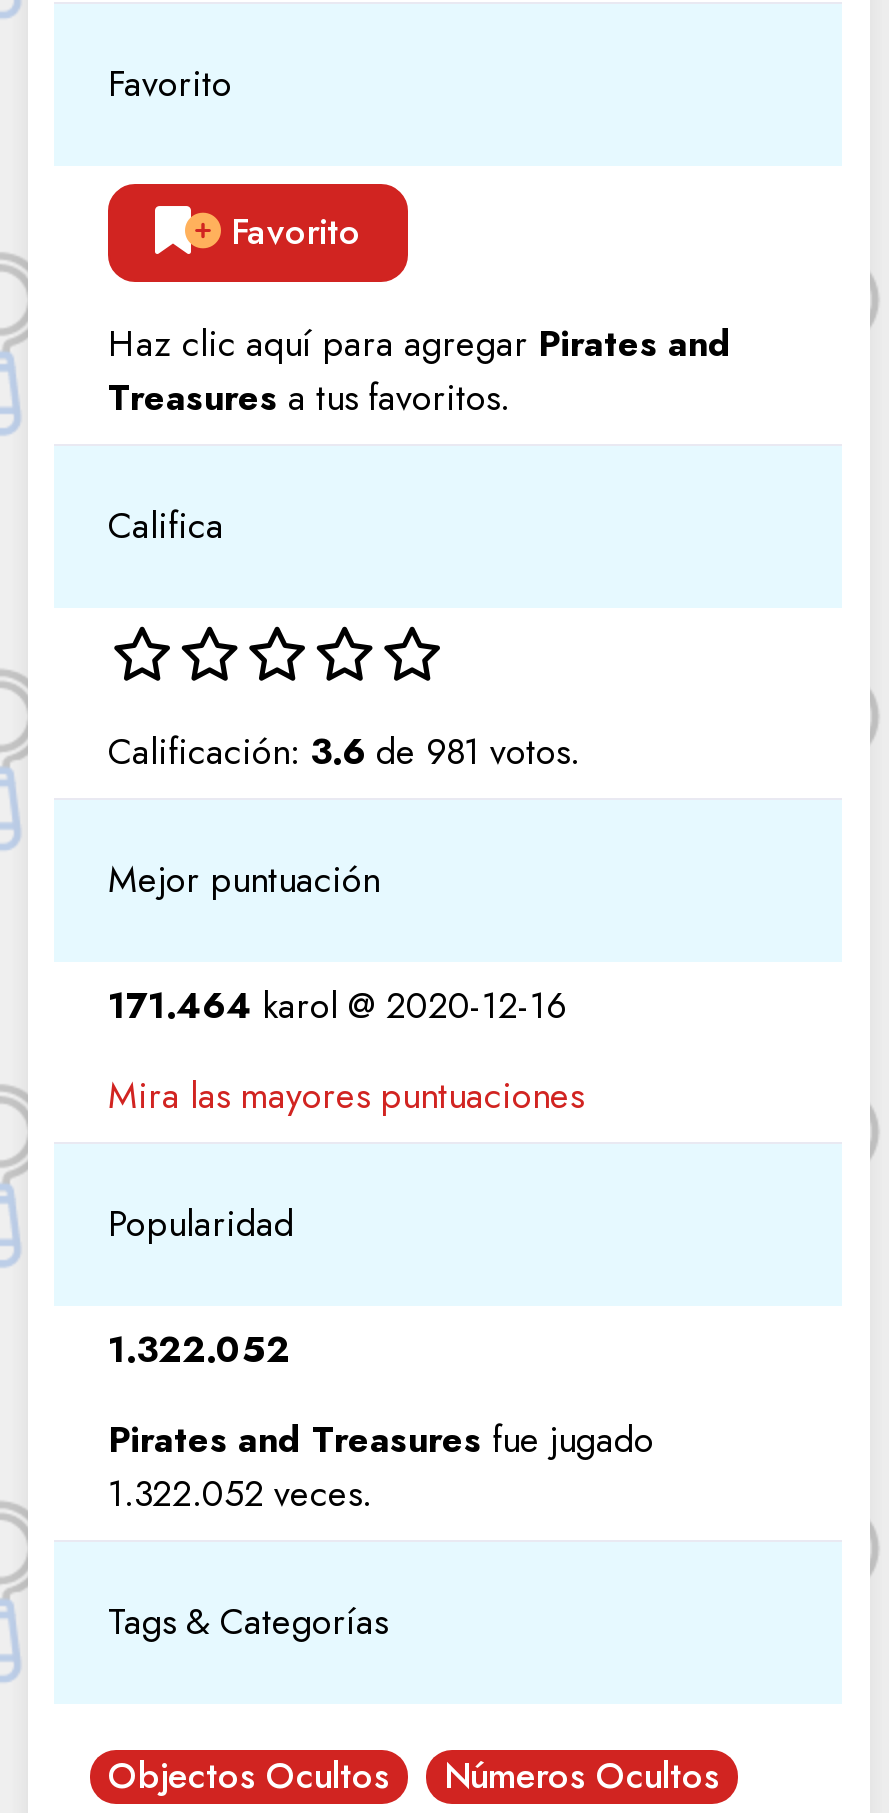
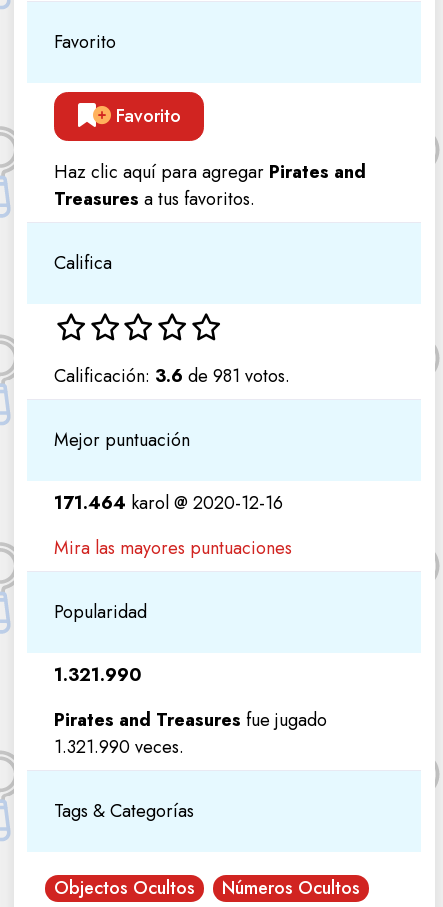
[108,1324,290,1376] 1.322.052 -> [54,662,142,688] 1.321.990
[108,1468,372,1520] 1.322.052 veces. -> [54,734,184,760] 1.321.990 veces.

